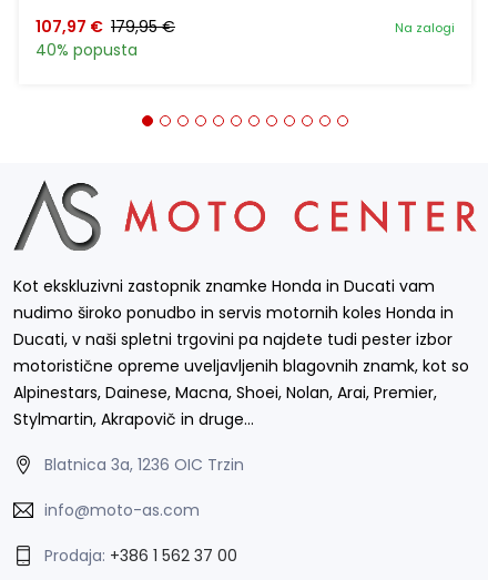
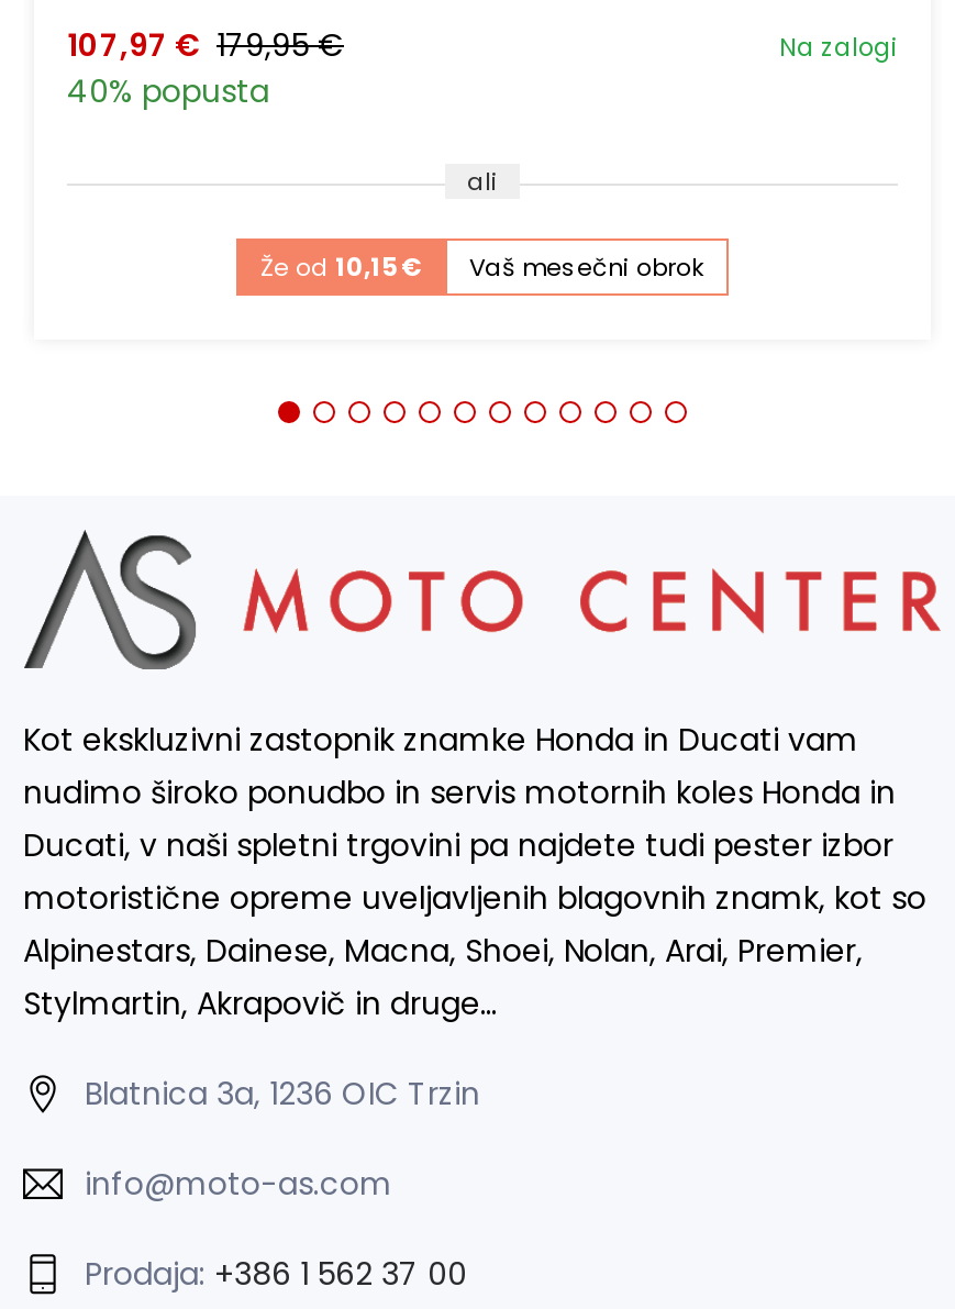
none -> [260,164,704,285] ali | Že od 10,15 € | Vaš mesečni obrok

